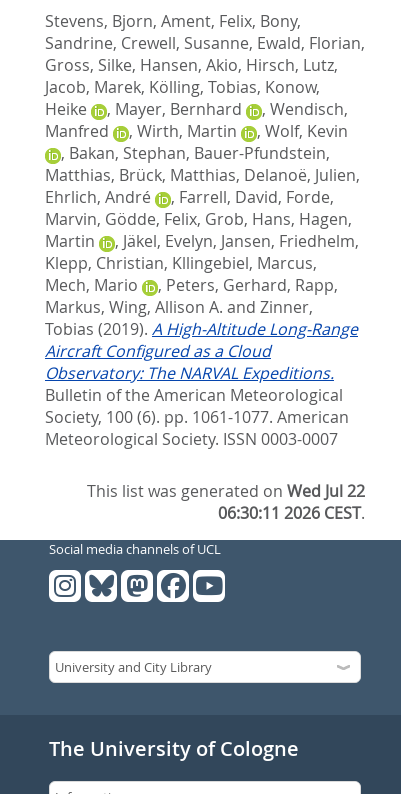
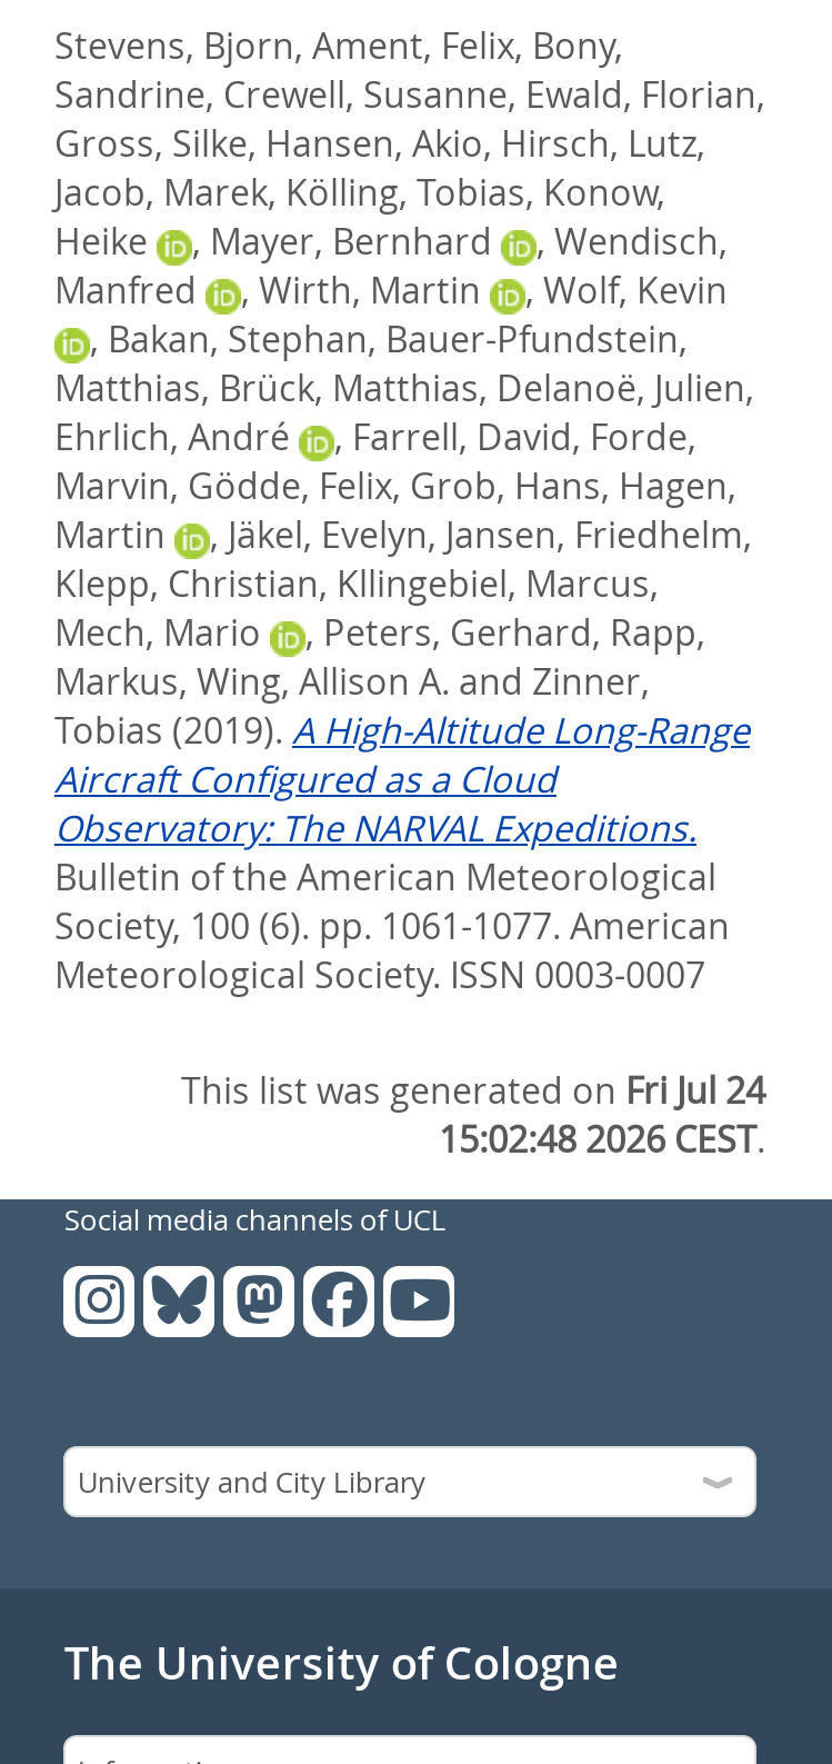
[87,480,365,502] This list was generated on Wed Jul 22 -> [181,1066,765,1115] This list was generated on Fri Jul 24
[218,502,365,524] 06:30:11 2026 CEST. -> [439,1115,765,1164] 15:02:48 2026 CEST.

